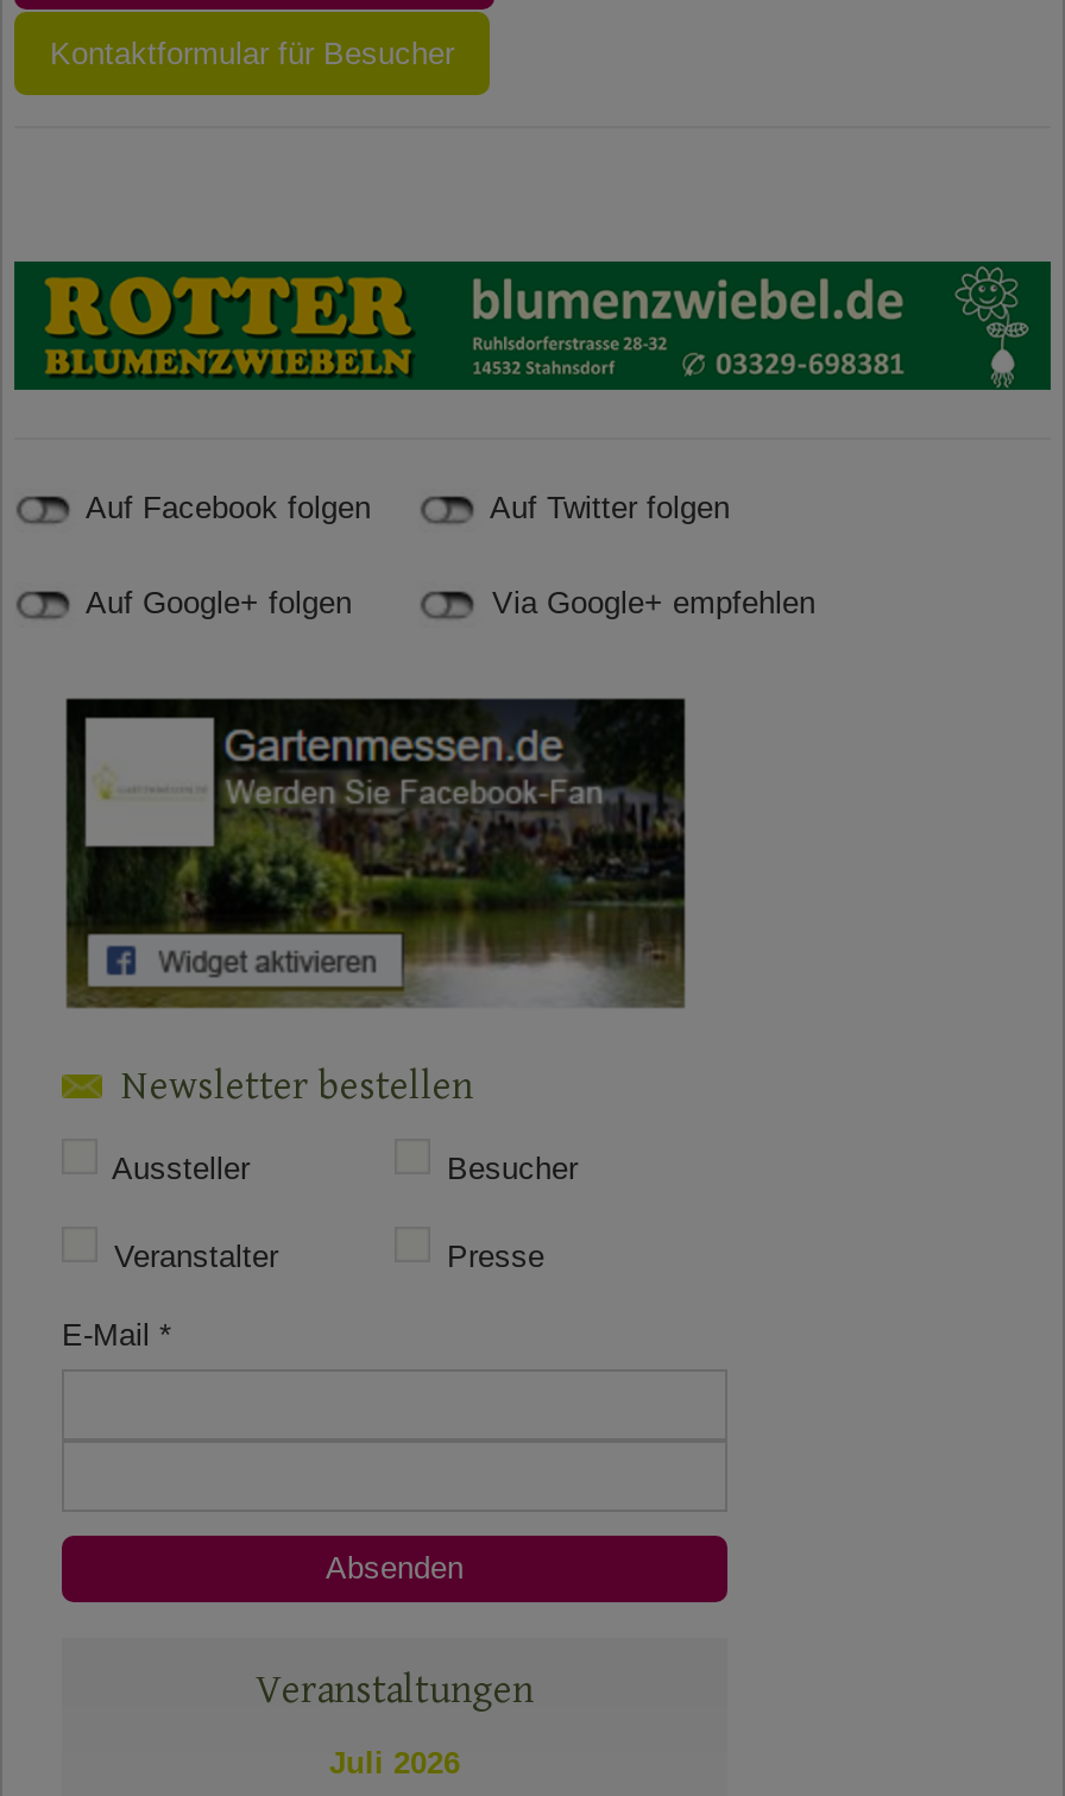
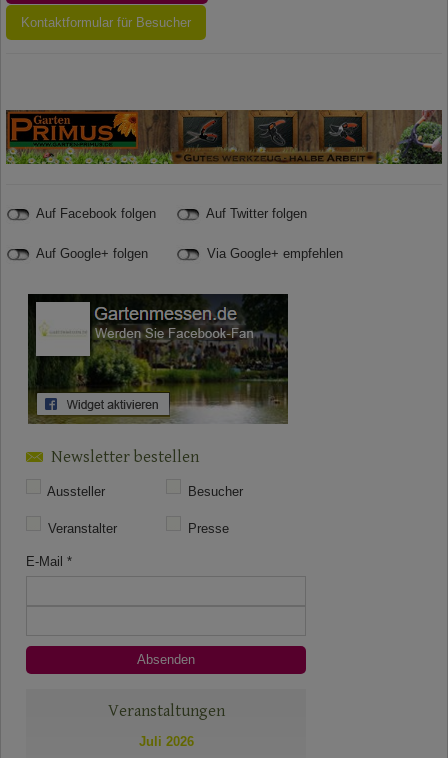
[12,259,1053,392] [image] -> [5,109,443,165] [image]

